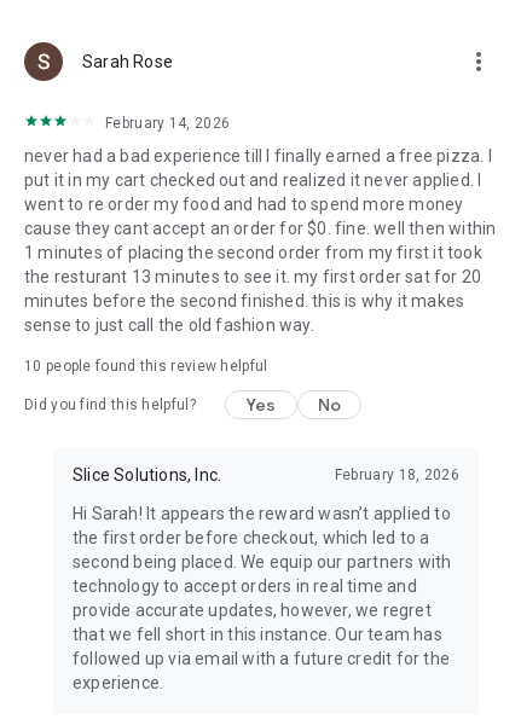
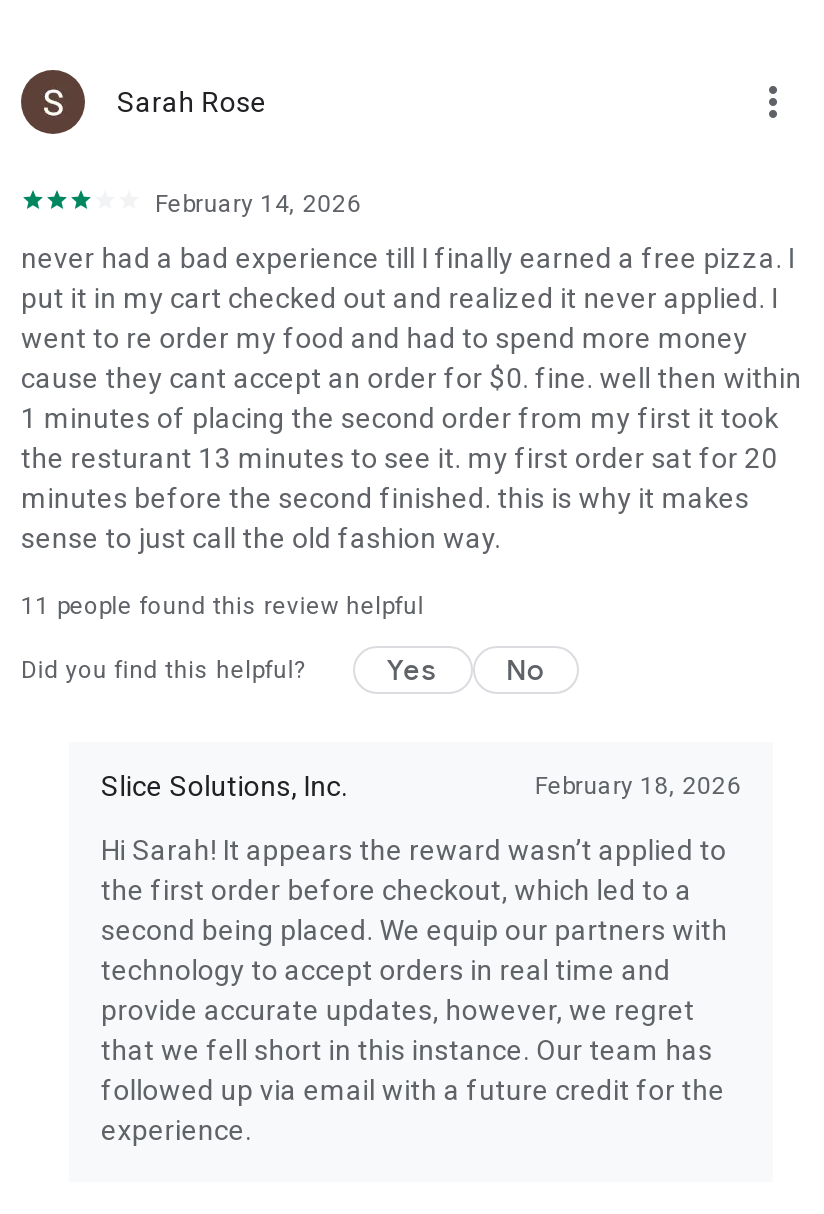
[24,358,268,375] 10 people found this review helpful -> [21,592,424,620] 11 people found this review helpful

